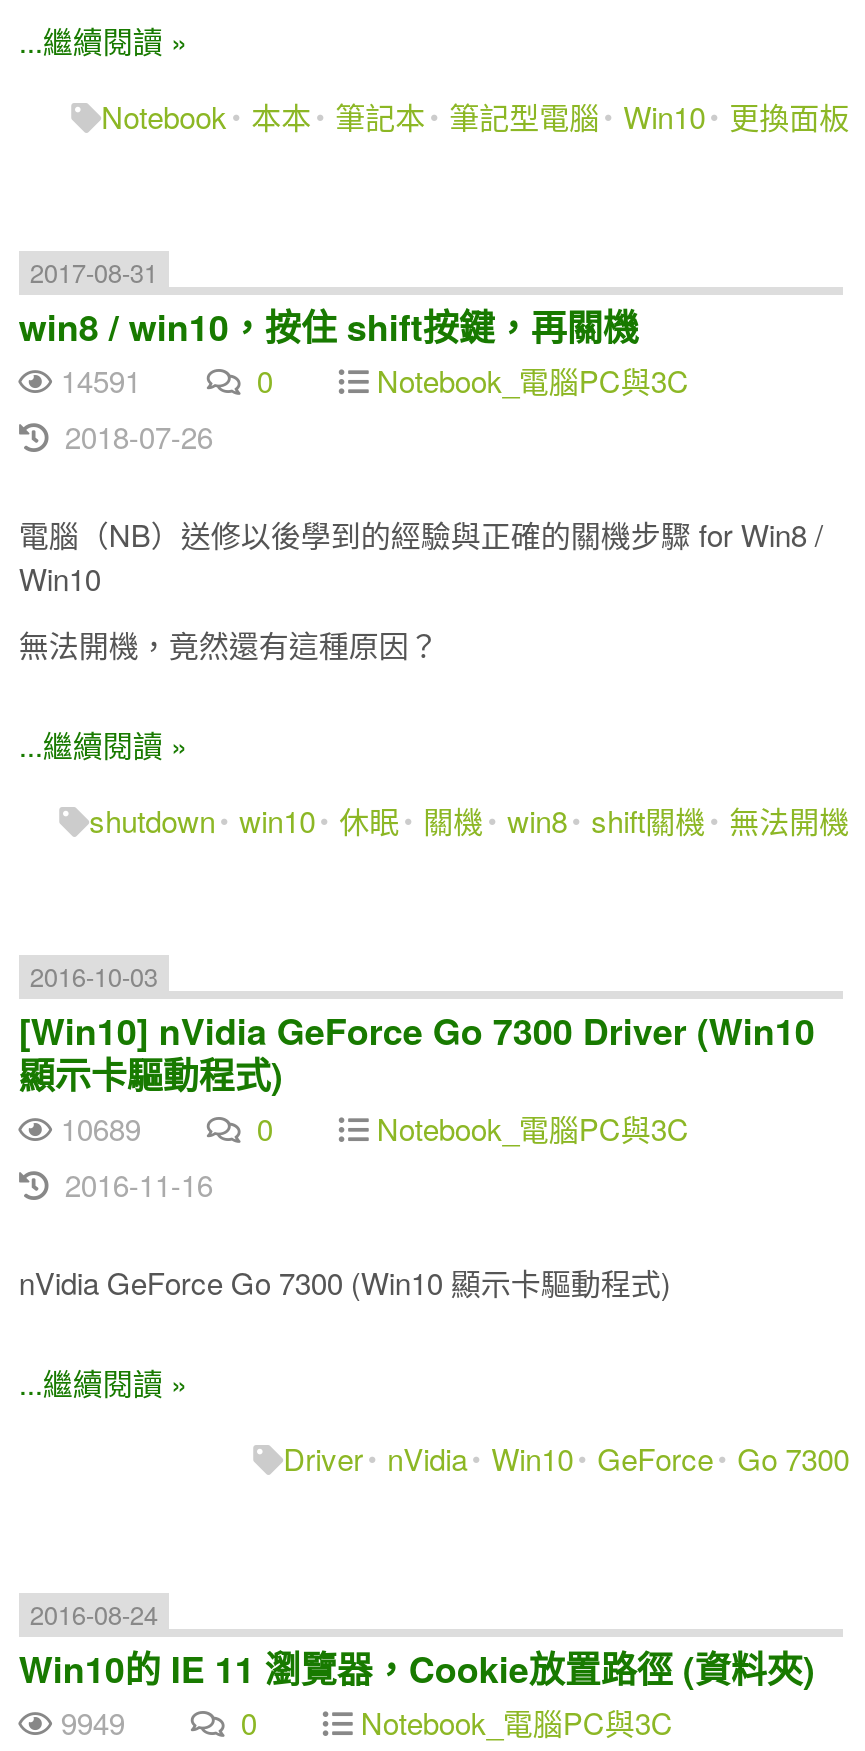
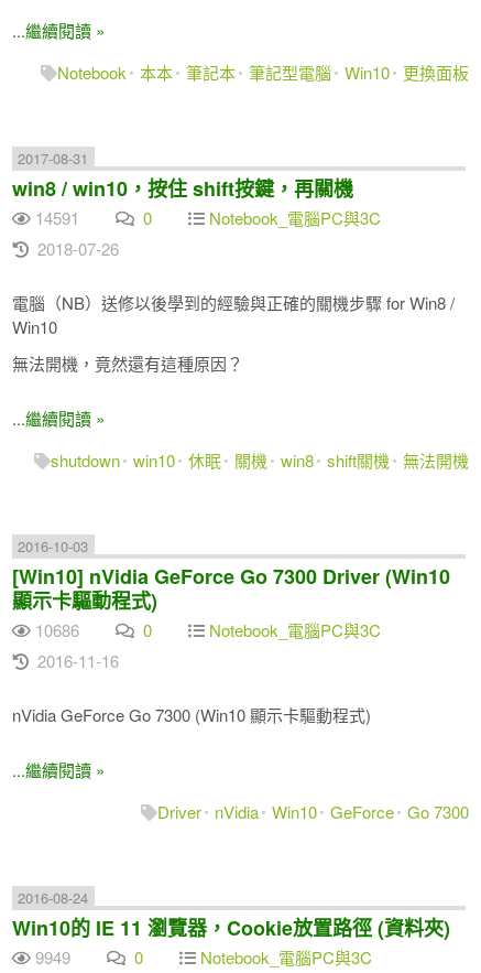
[61,1107,141,1149] 10689 -> [35,618,79,641] 10686

